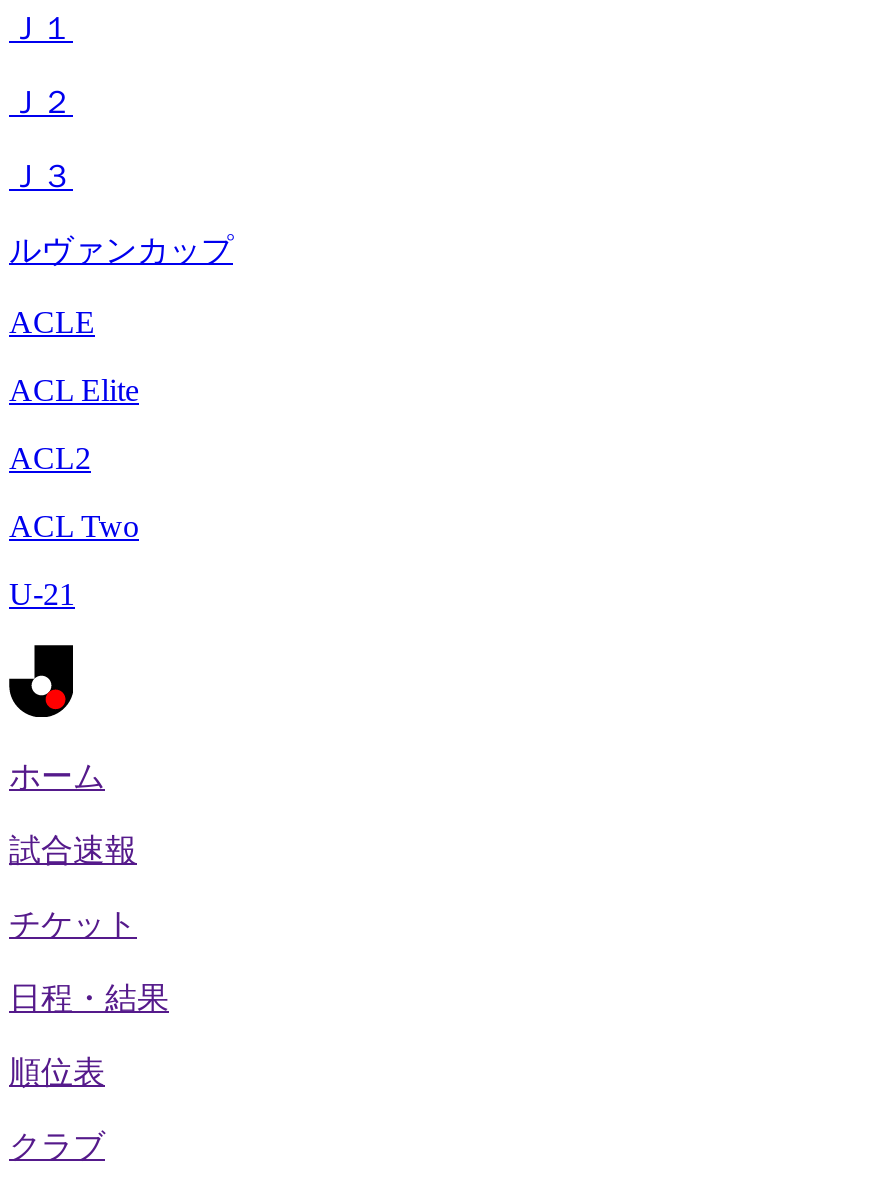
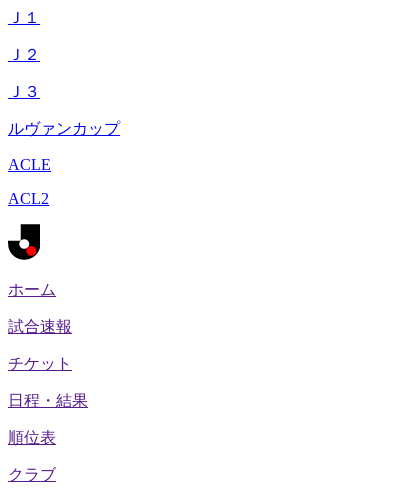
[9,373,139,407] ACL Elite -> none
[9,509,139,611] ACL Two | U-21 -> none

